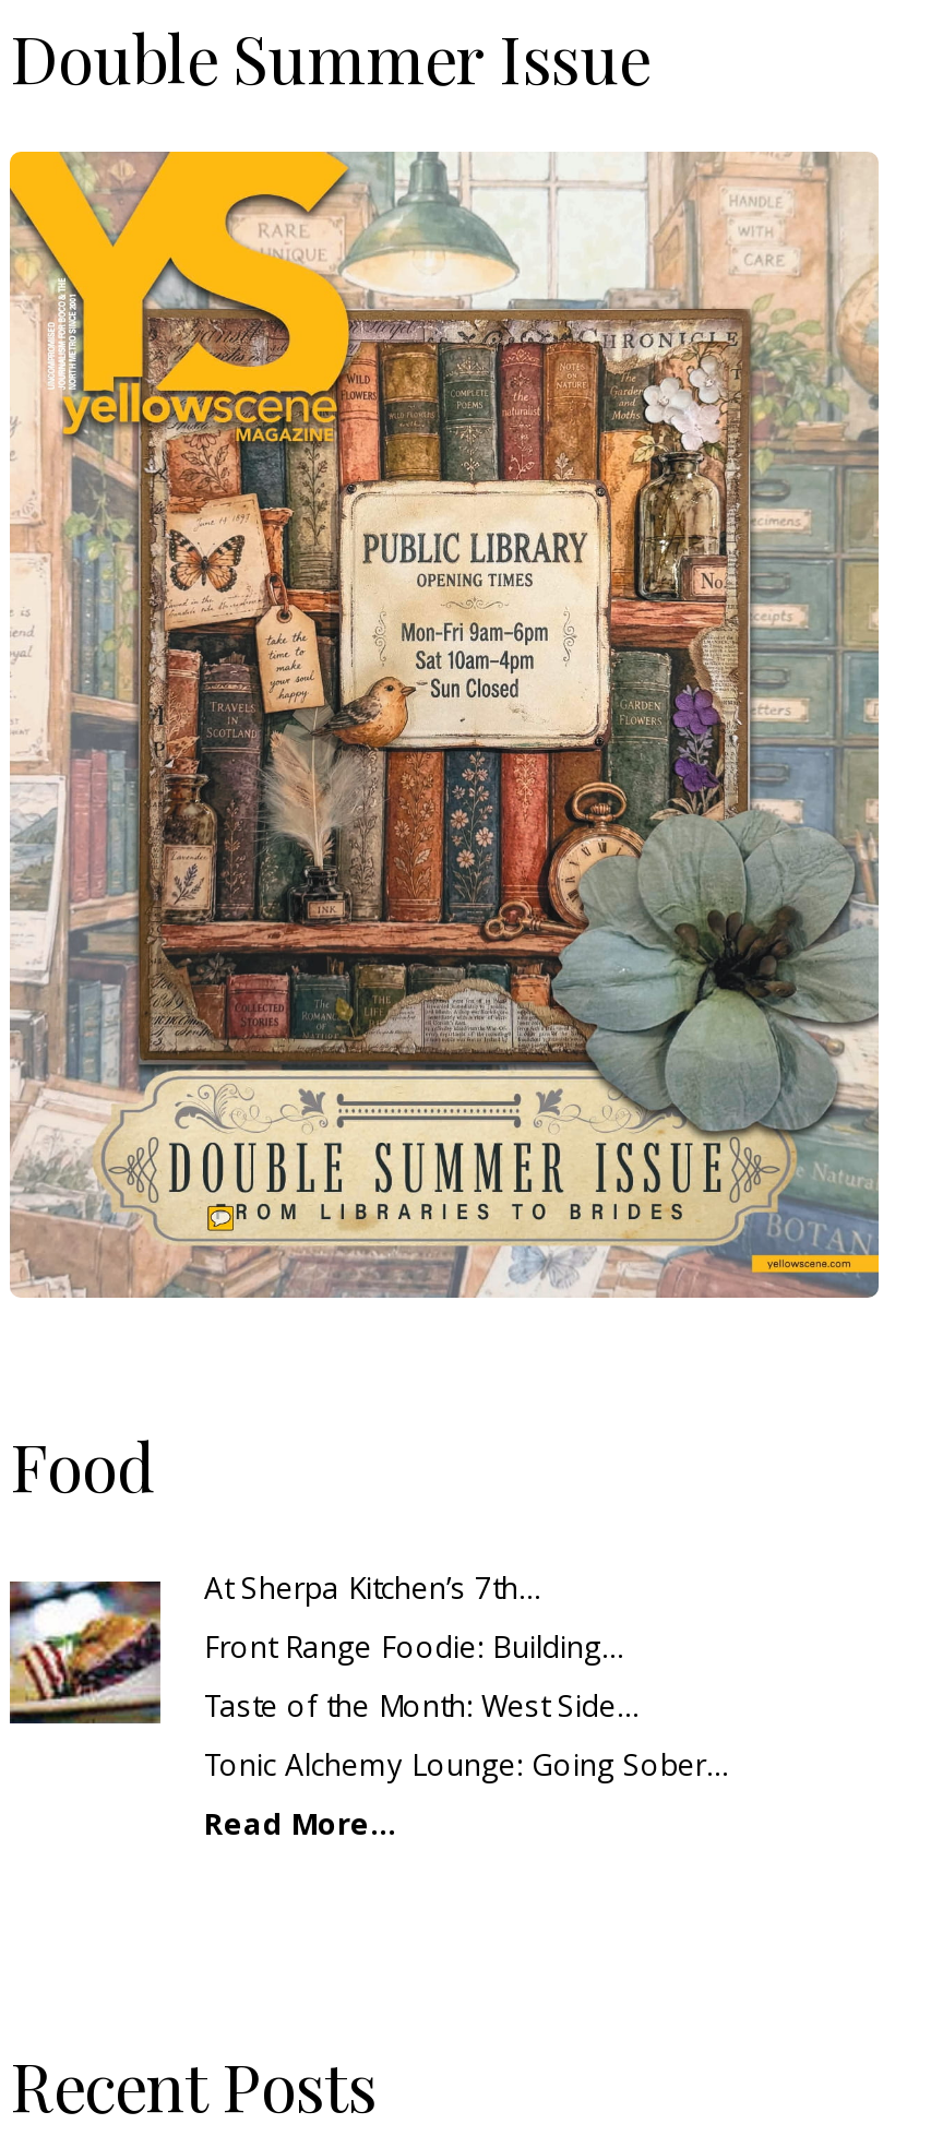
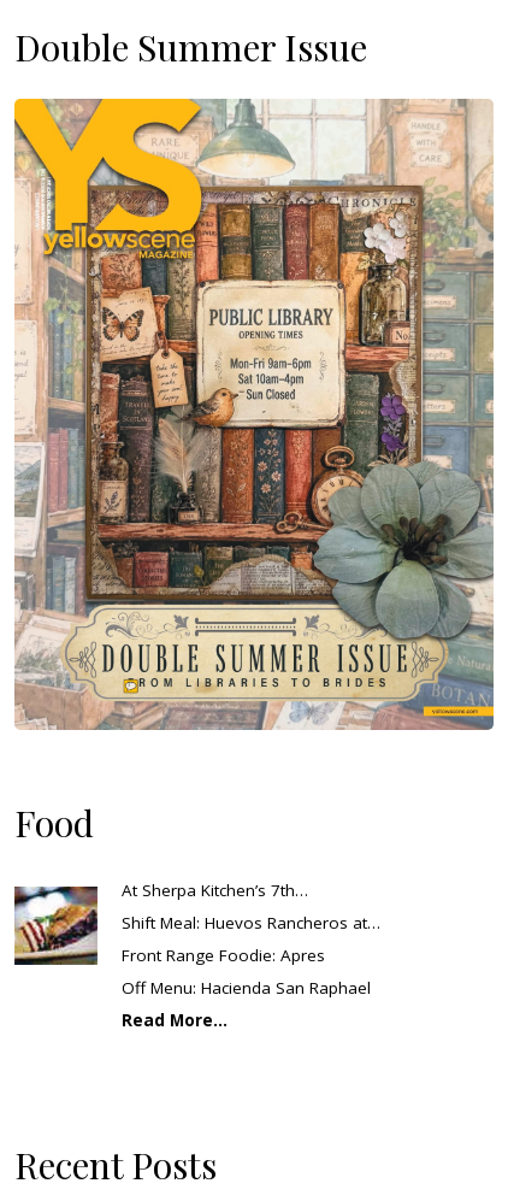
[204,1627,625,1666] Front Range Foodie: Building… -> [122,912,380,934] Shift Meal: Huevos Rancheros at…
[204,1686,641,1725] Taste of the Month: West Side… -> [122,945,325,966] Front Range Foodie: Apres
[204,1745,730,1784] Tonic Alchemy Lounge: Going Sober… -> [122,977,371,999] Off Menu: Hacienda San Raphael

